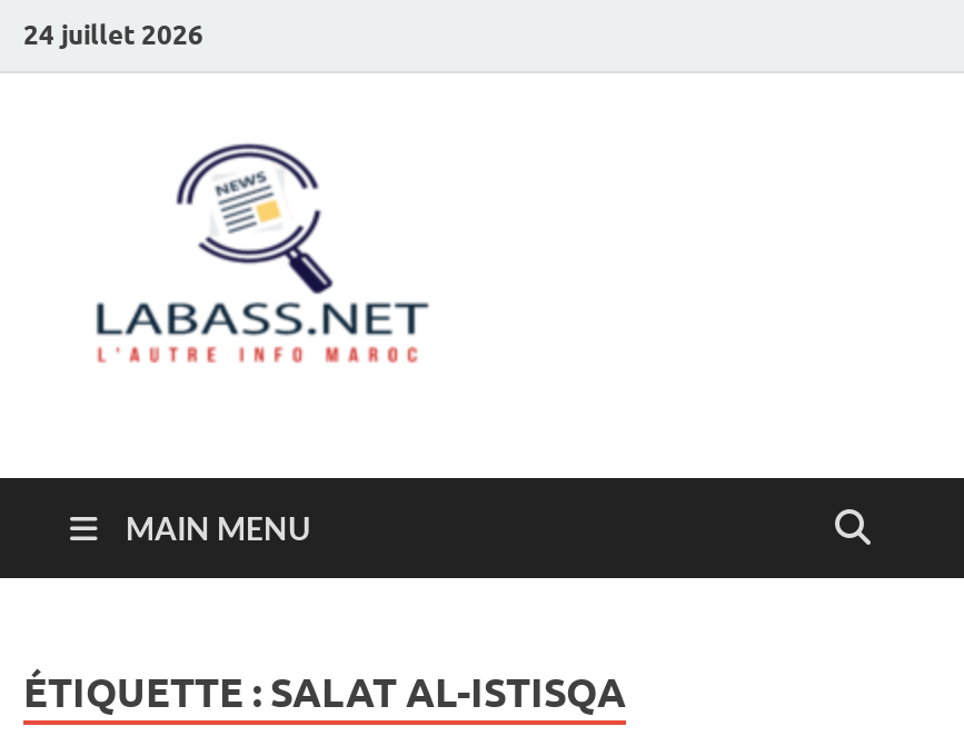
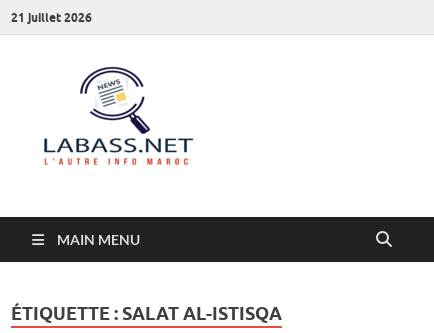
[23,17,203,50] 24 juillet 2026 -> [11,9,92,24] 21 juillet 2026

